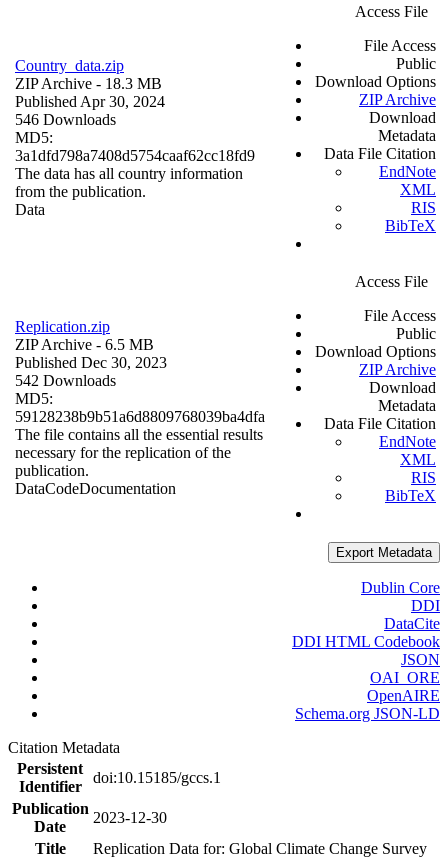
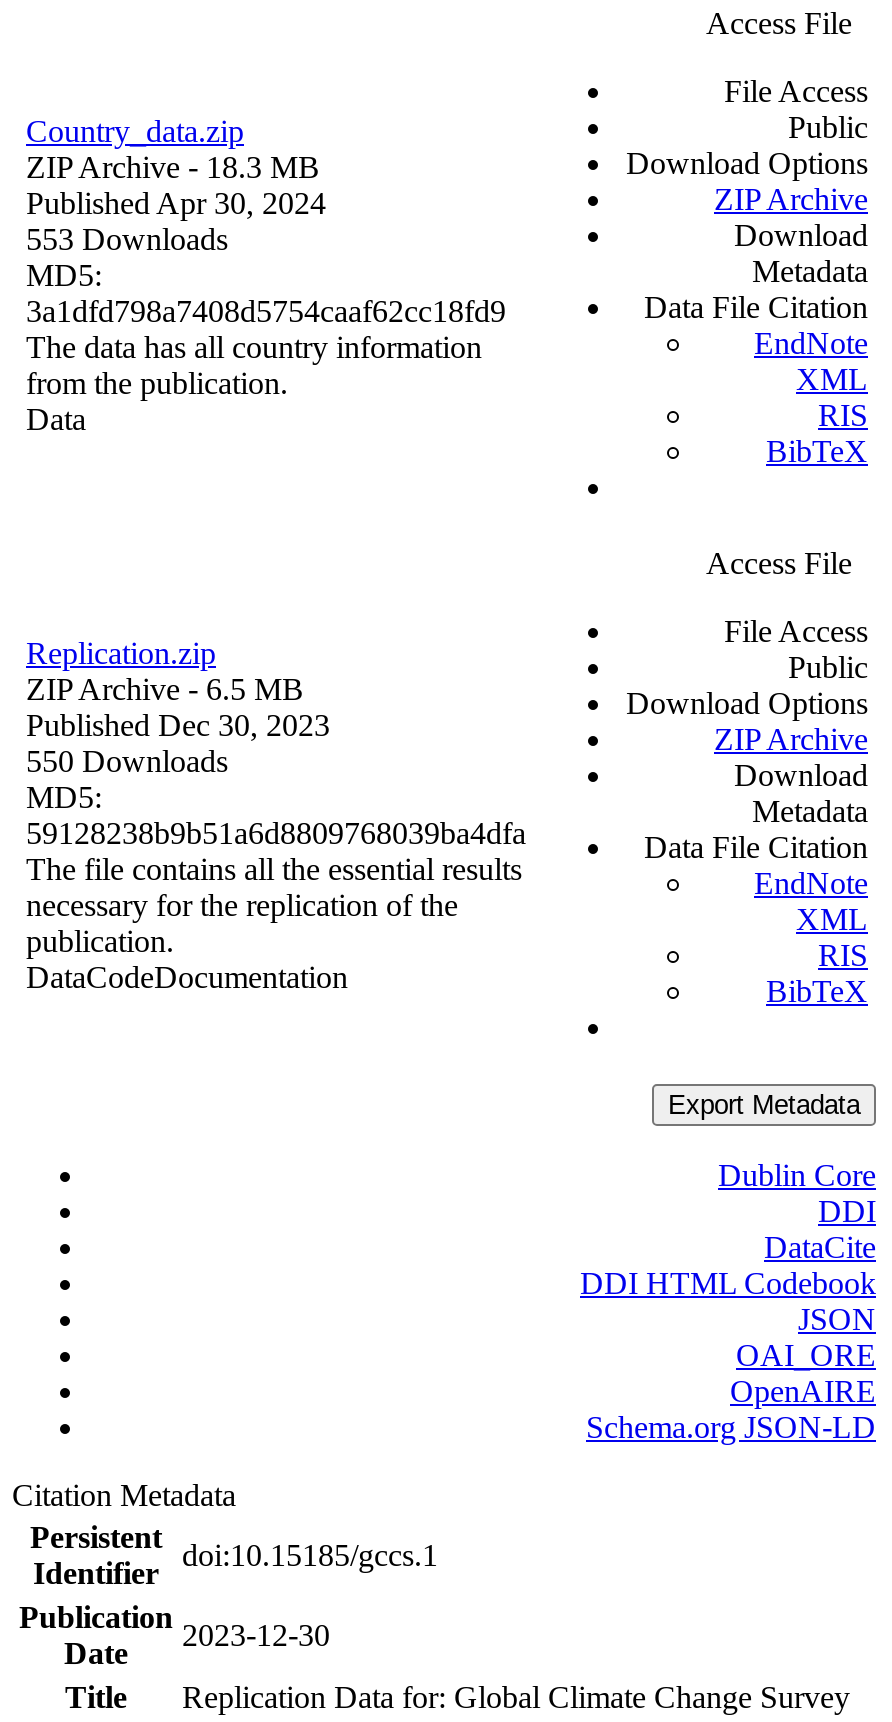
[15,111,116,128] 546 Downloads -> [26,223,228,257] 553 Downloads
[15,372,116,389] 542 Downloads -> [26,745,228,779] 550 Downloads

